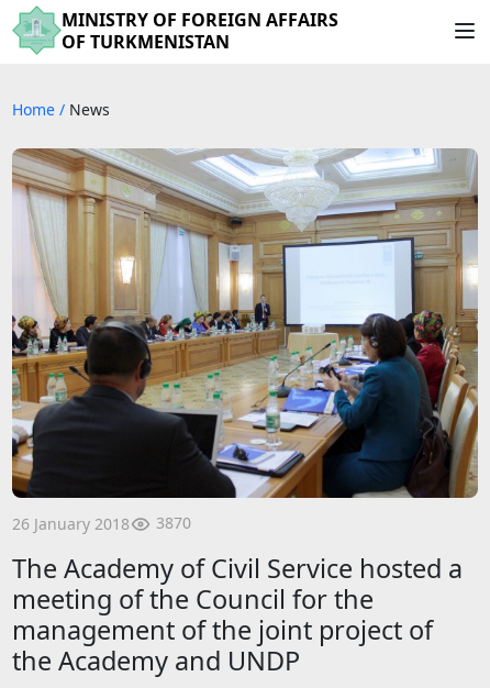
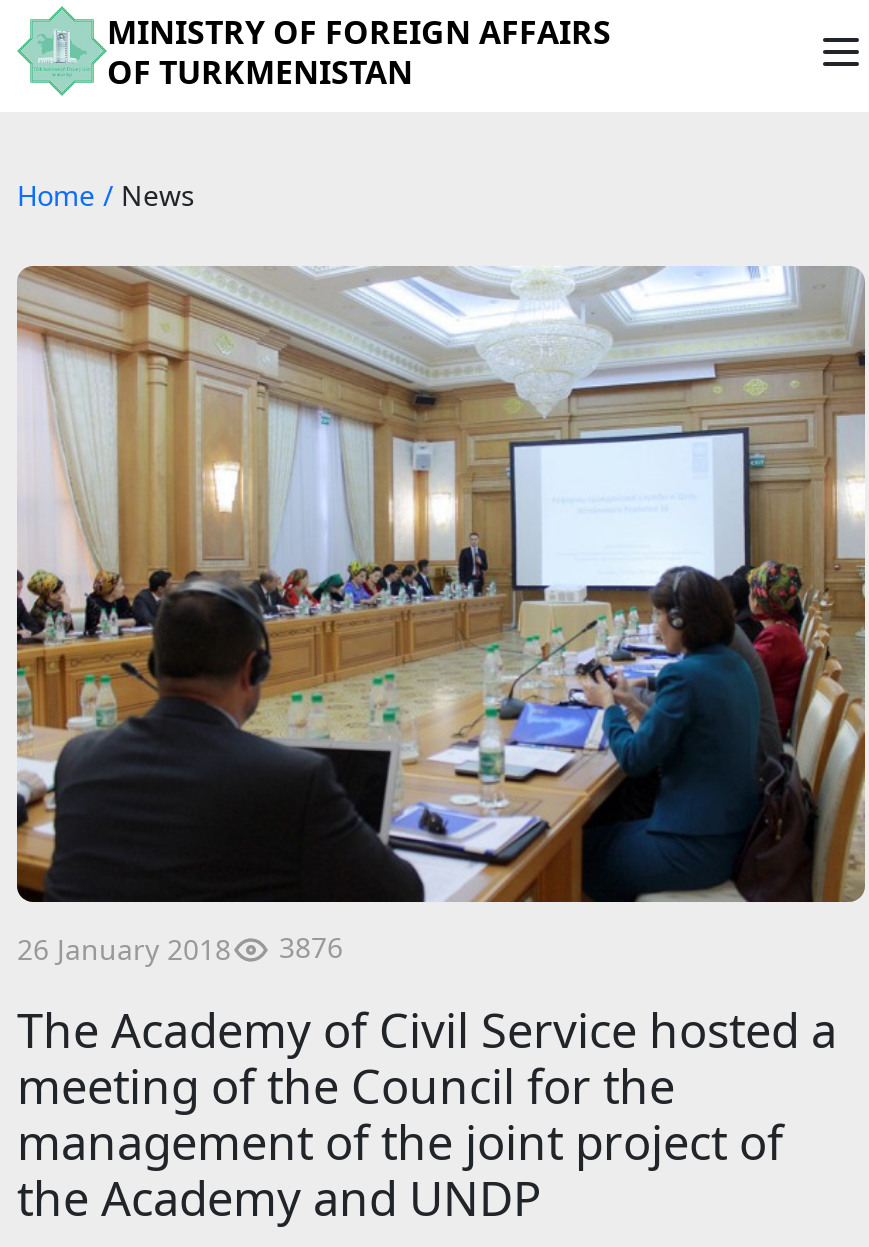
[12,512,191,534] 26 January 2018 3870 -> [17,928,343,967] 26 January 2018 3876

